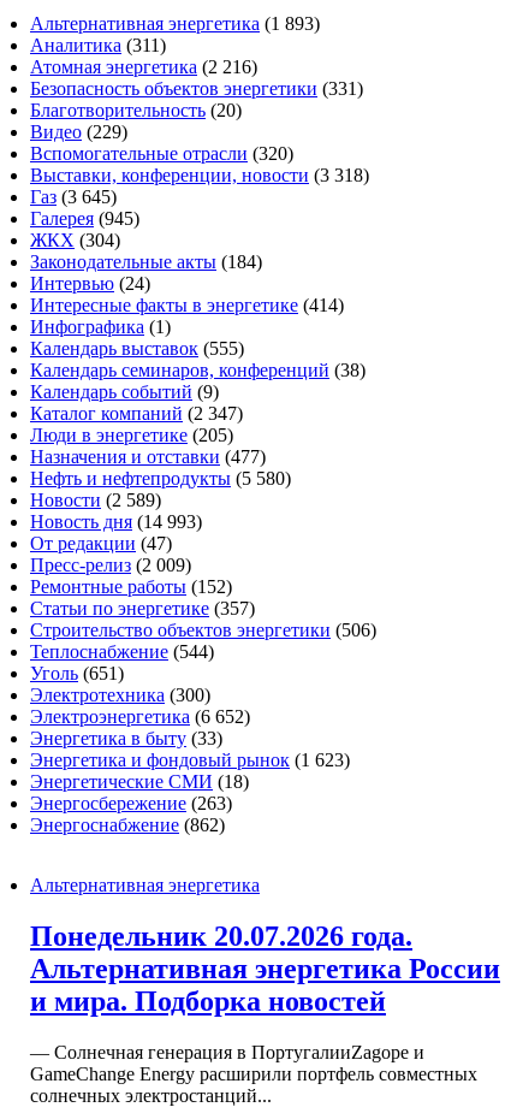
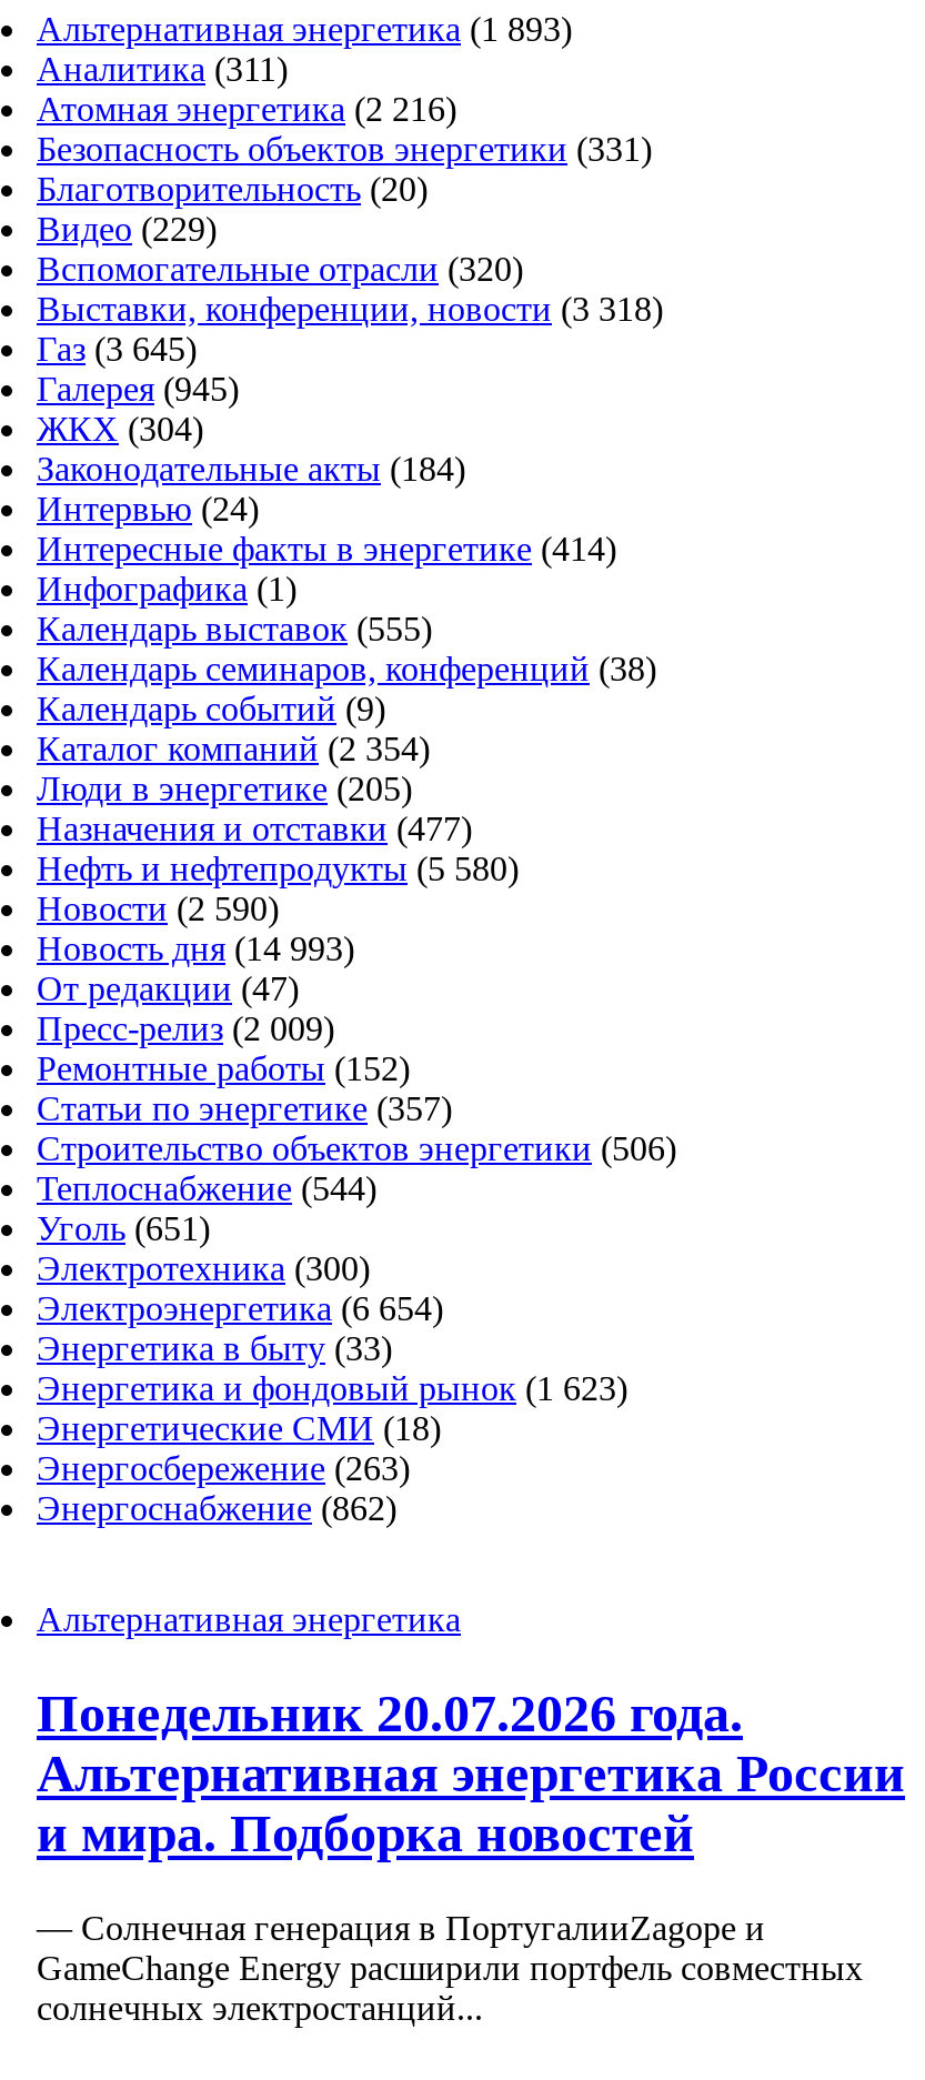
[30,403,243,424] Каталог компаний (2 347) -> [37,730,430,768] Каталог компаний (2 354)
[30,490,161,510] Новости (2 589) -> [37,890,279,928] Новости (2 590)
[30,707,250,727] Электроэнергетика (6 652) -> [37,1290,443,1328] Электроэнергетика (6 654)

